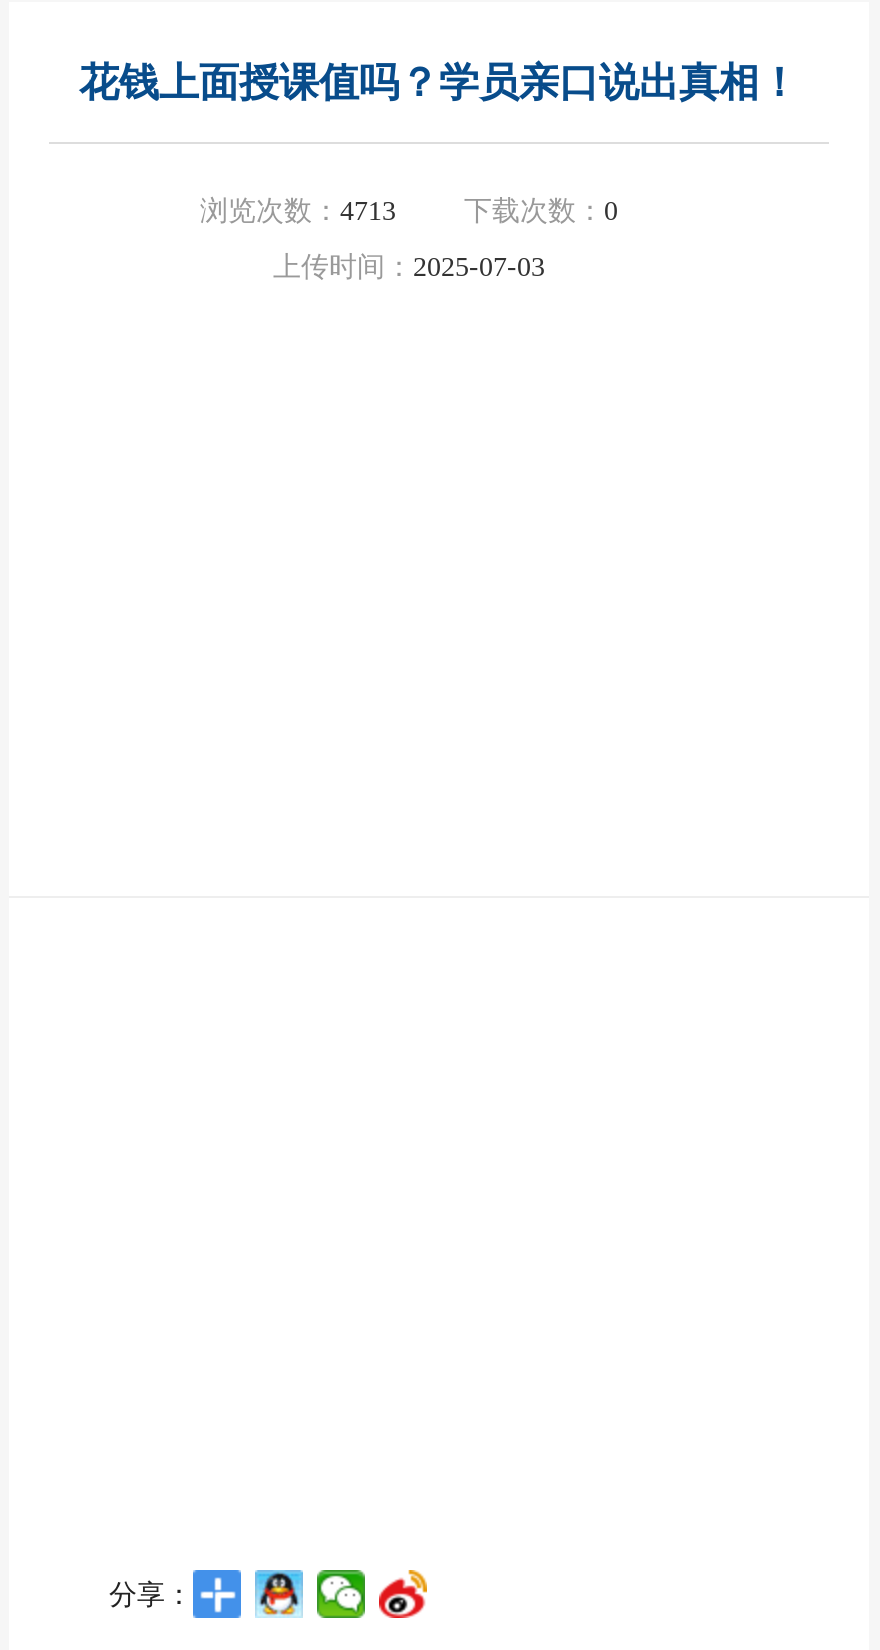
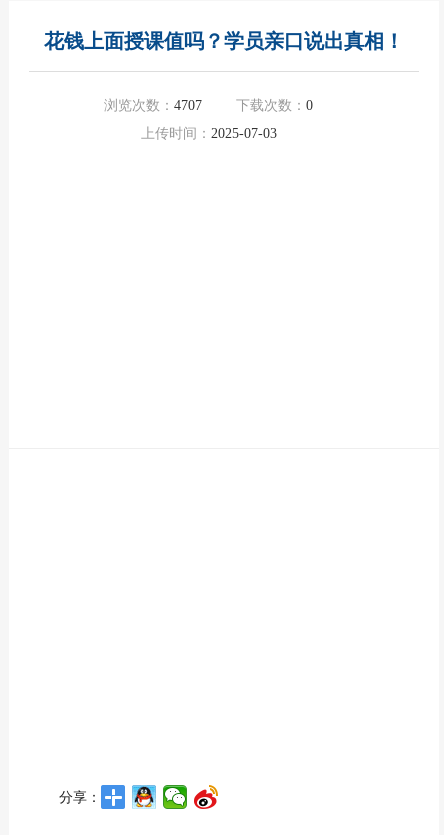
[200,197,396,227] 浏览次数：4713 -> [104,98,202,113] 浏览次数：4707

